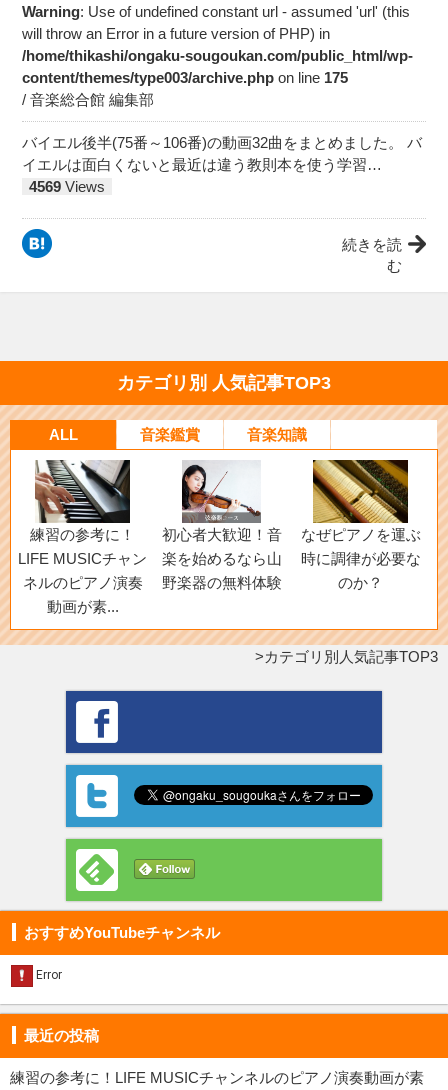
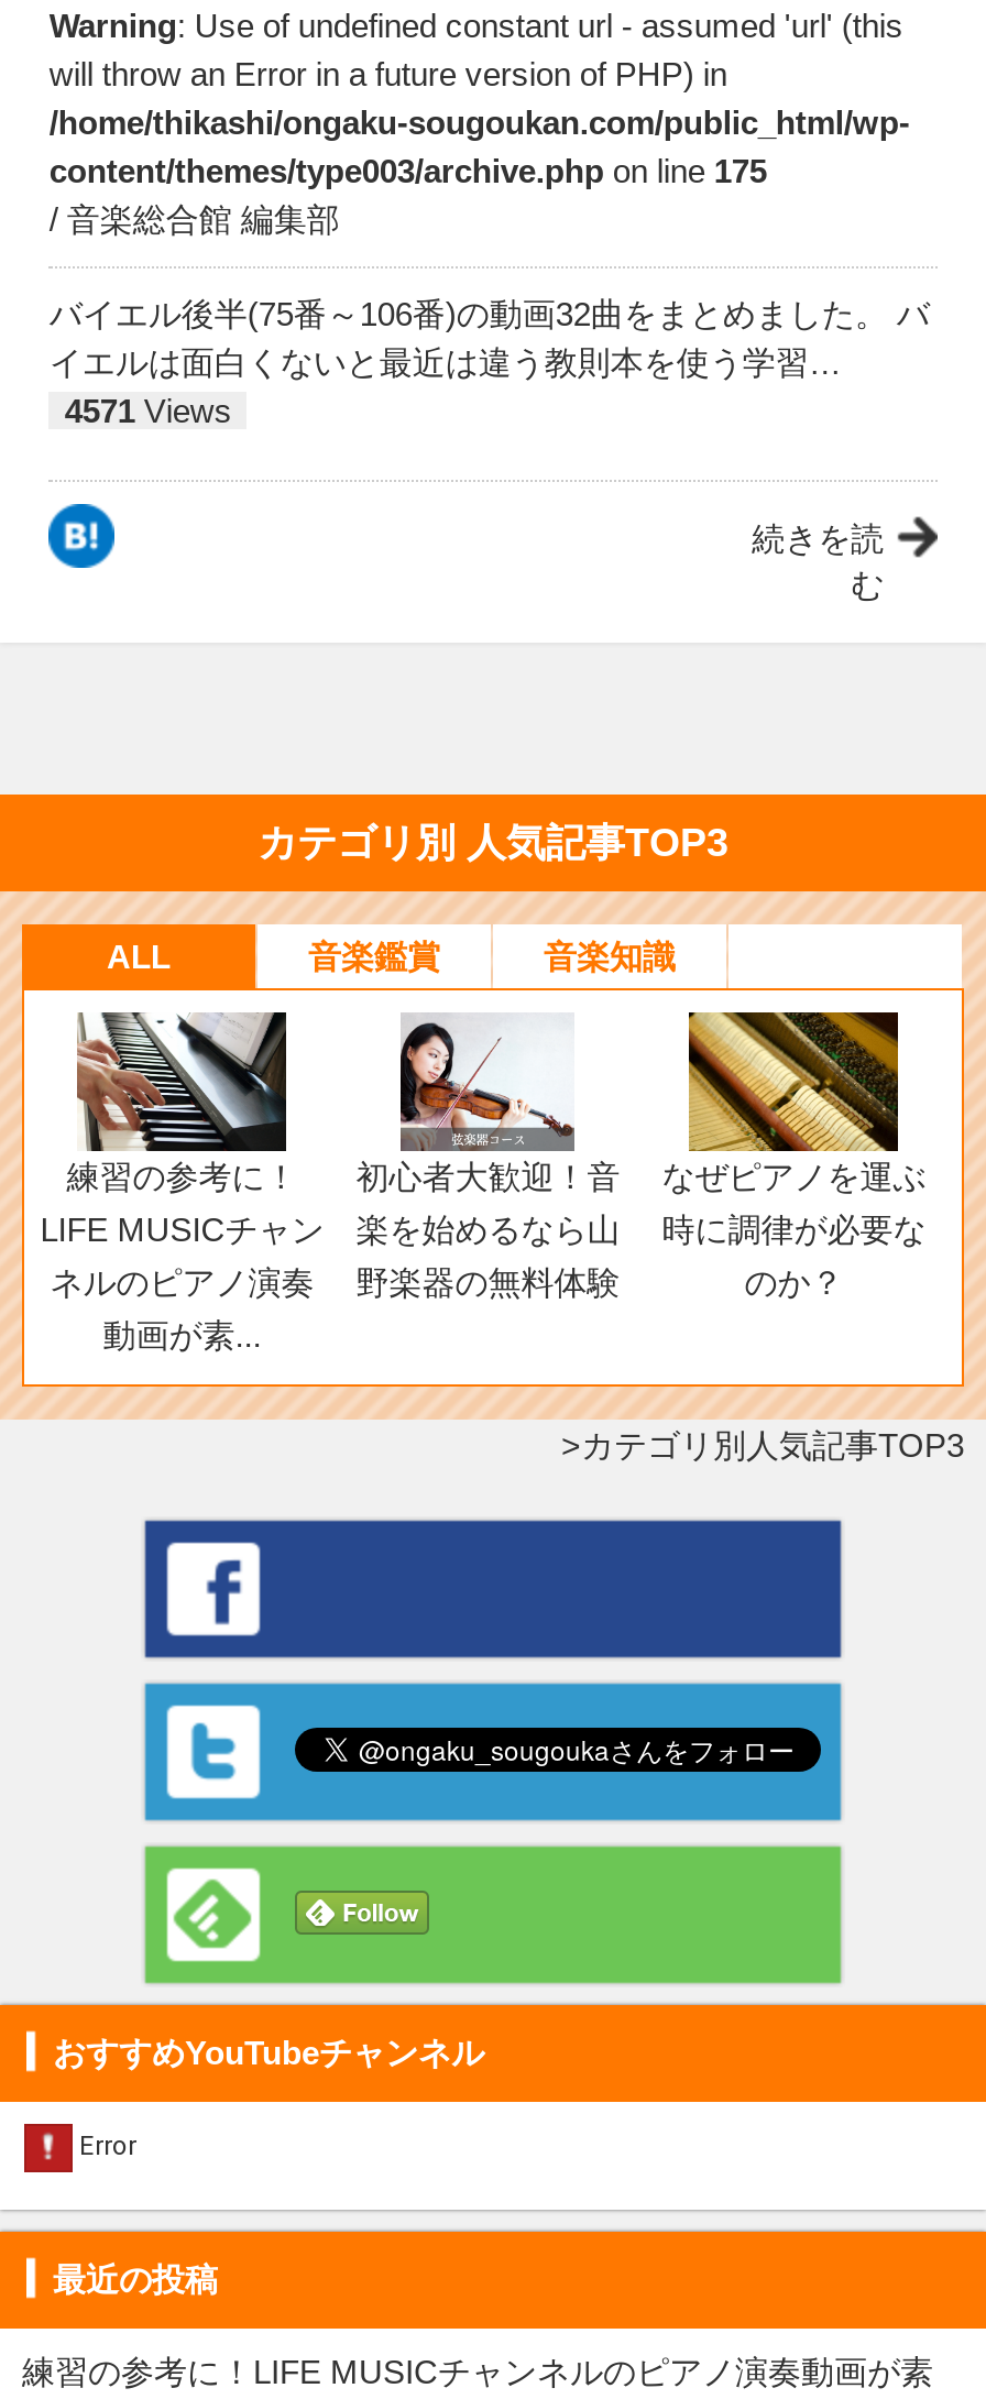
[29,178,105,195] 4569 Views -> [65,392,232,429] 4571 Views

